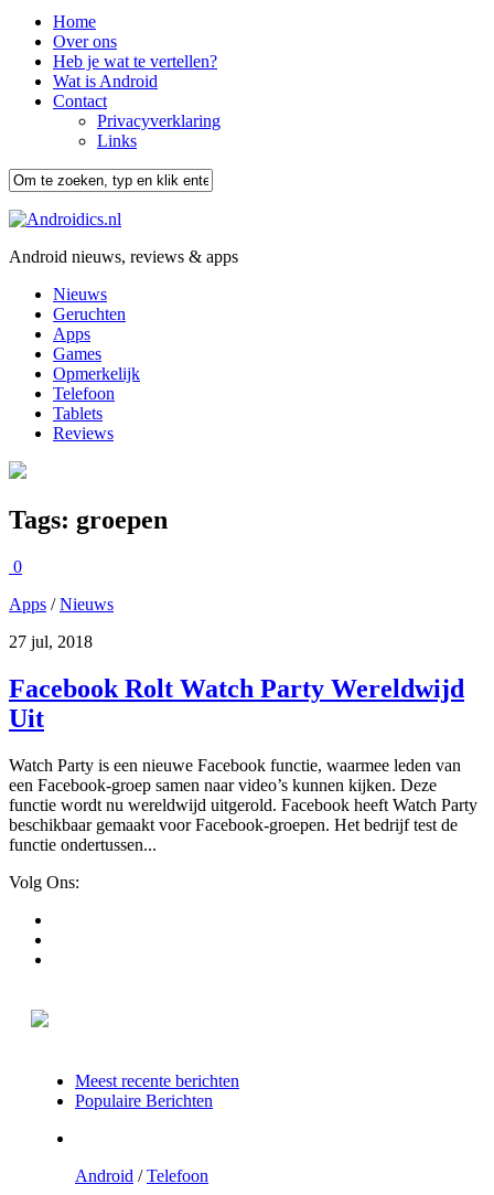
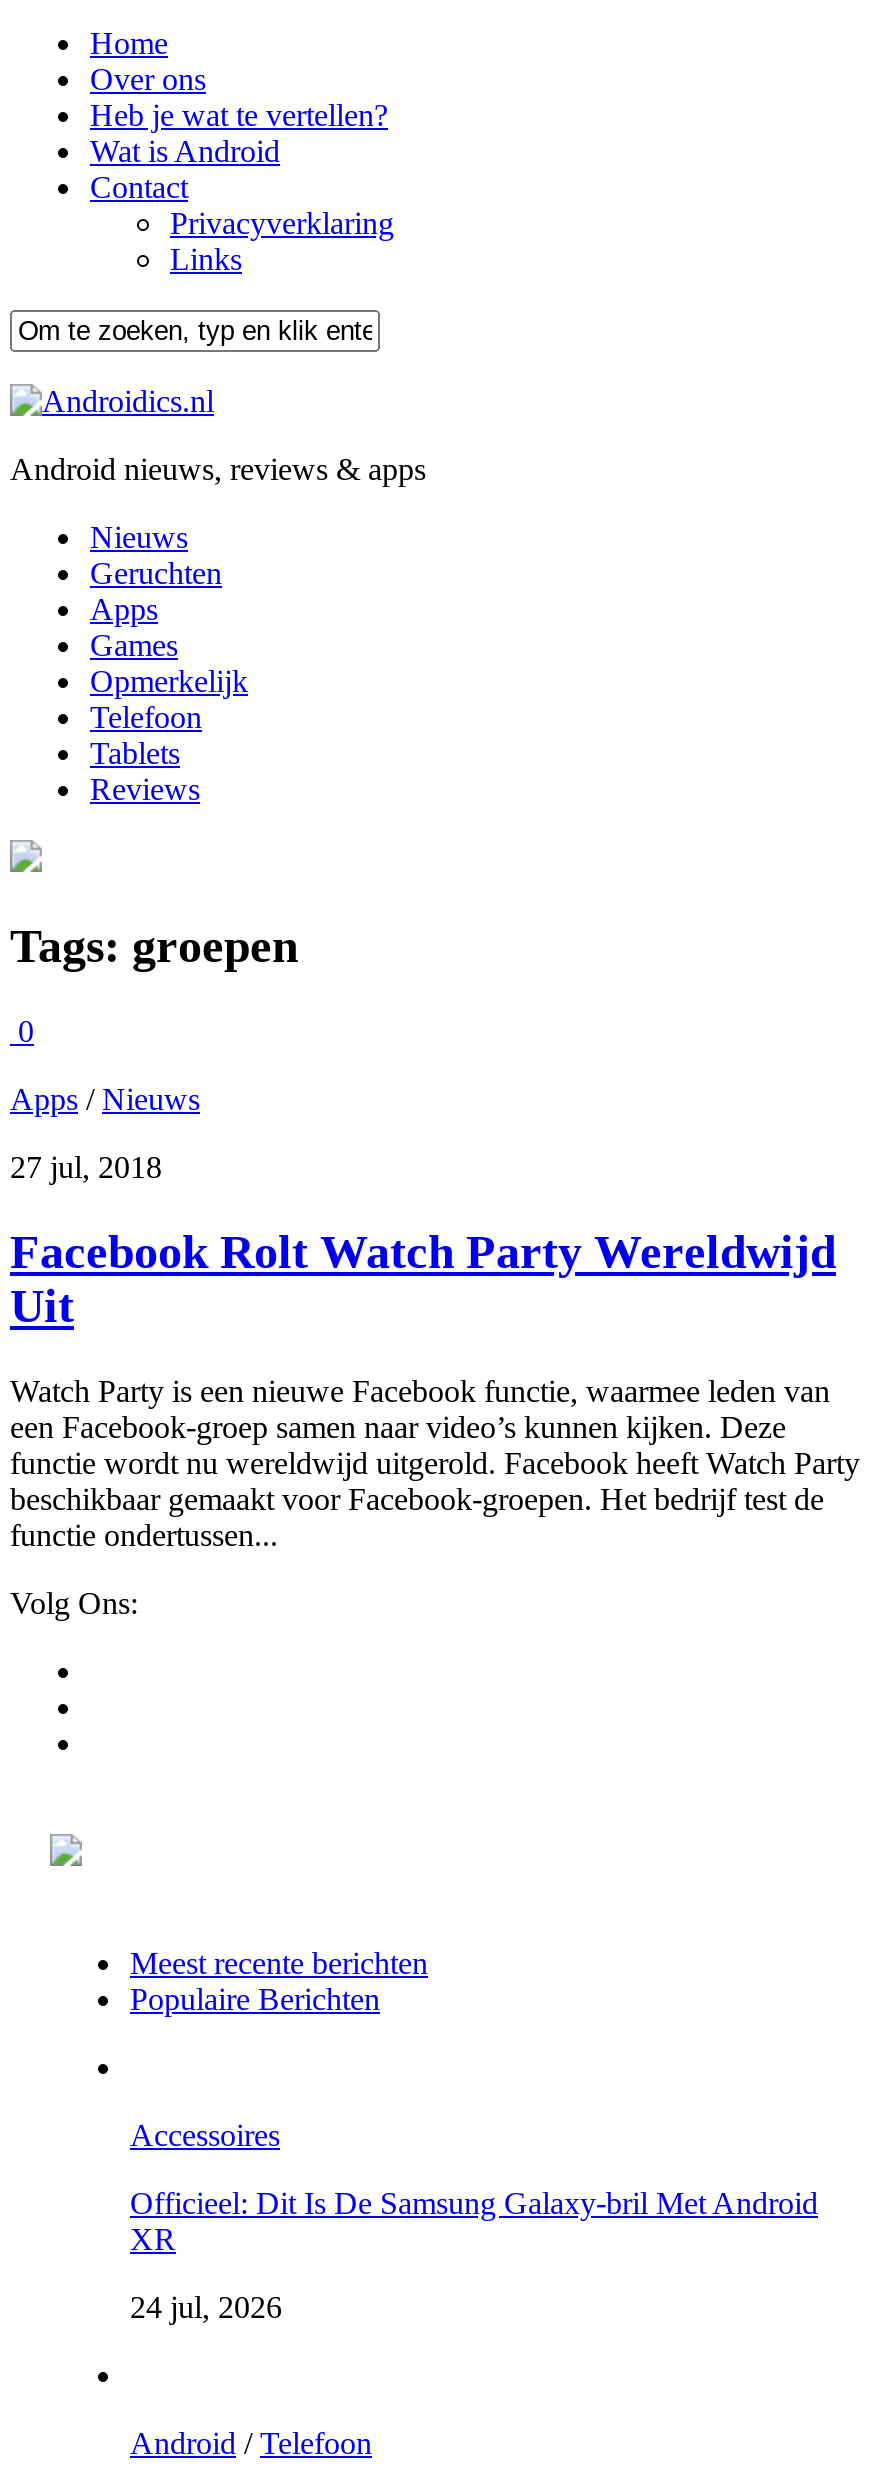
none -> [130,2117,818,2323] Accessoires | Officieel: Dit Is De Samsung Galaxy-bril Met Android | XR | 24 jul, 2026

